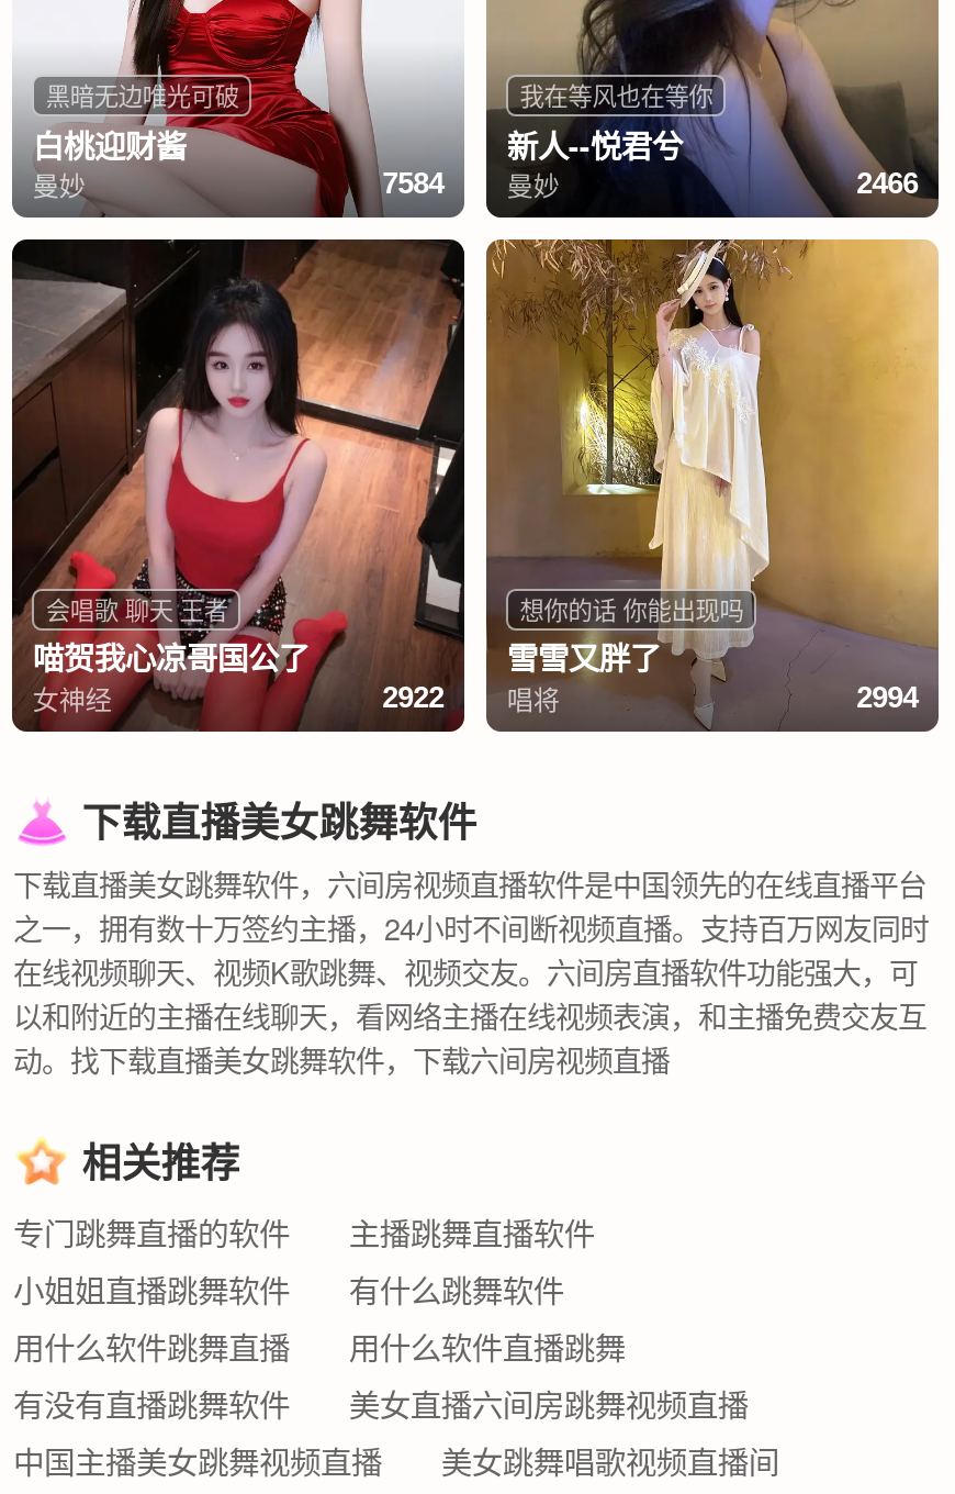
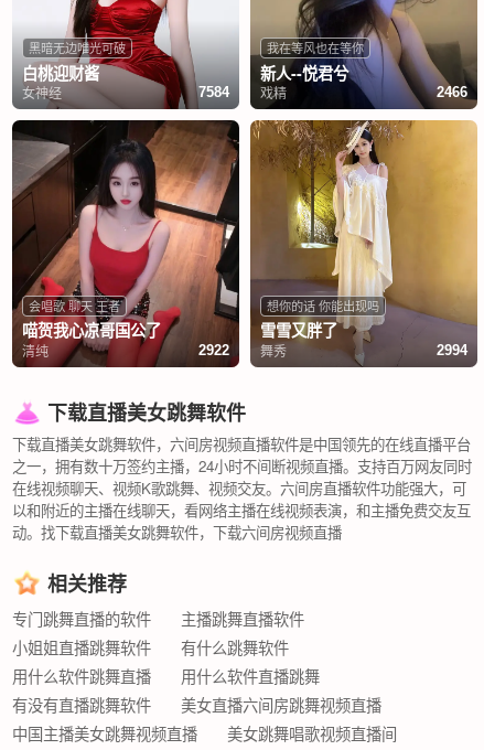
[33,165,85,202] 曼妙 -> none
[507,165,559,202] 曼妙 -> [261,83,287,101] 戏精
moved [33,678,112,716] -> [22,83,62,101]: 女神经
none -> [22,341,49,359] 清纯
[507,678,559,716] 唱将 -> [261,341,287,359] 舞秀

